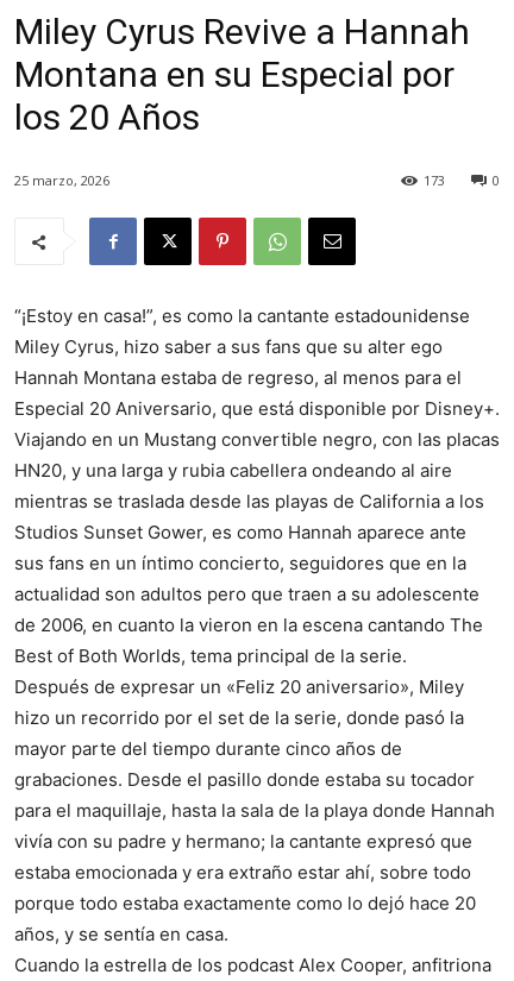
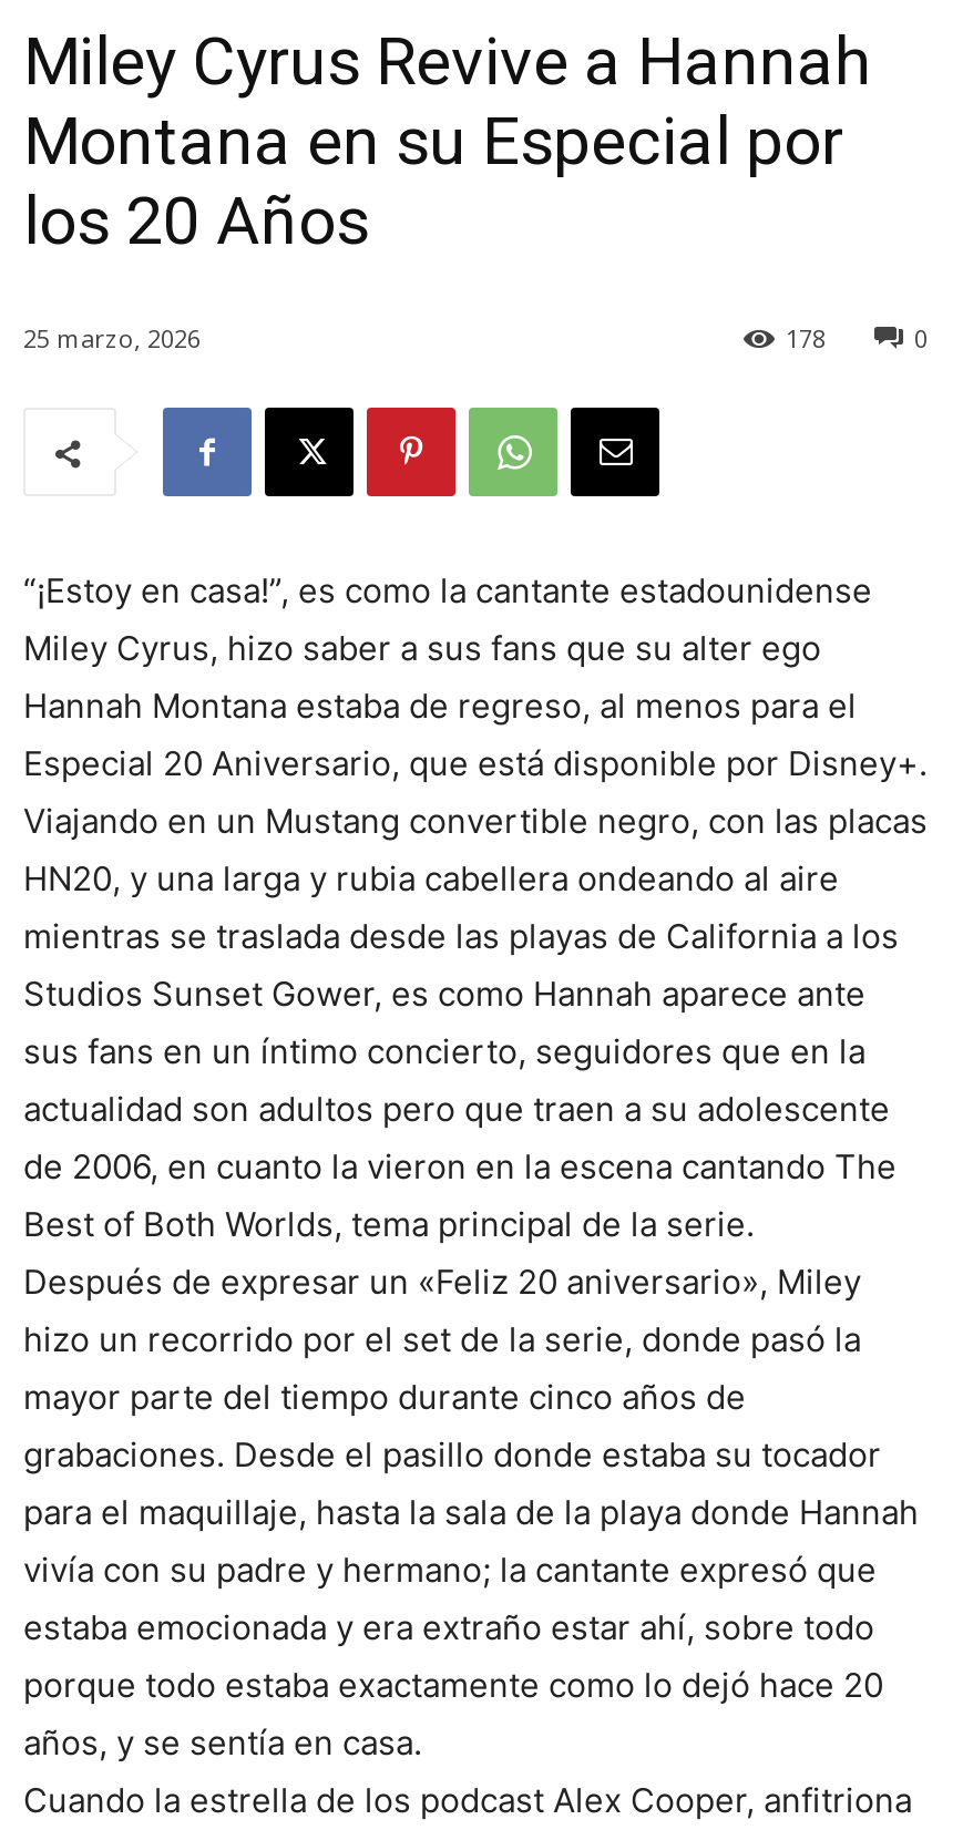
[424,171,445,189] 173 -> [786,321,826,355] 178

